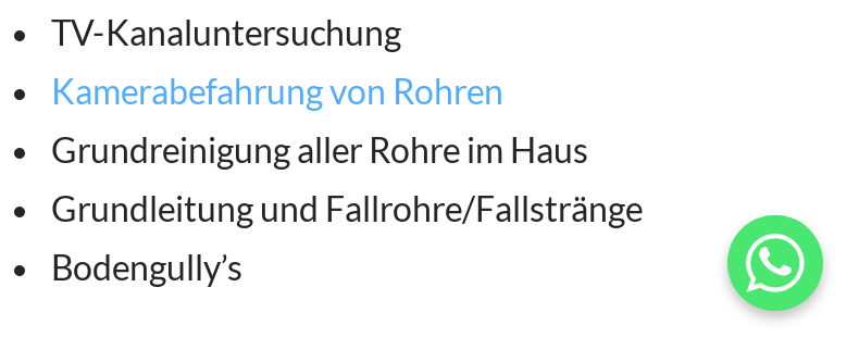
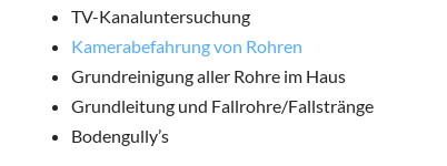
[723,213,827,322] [image] -> none

